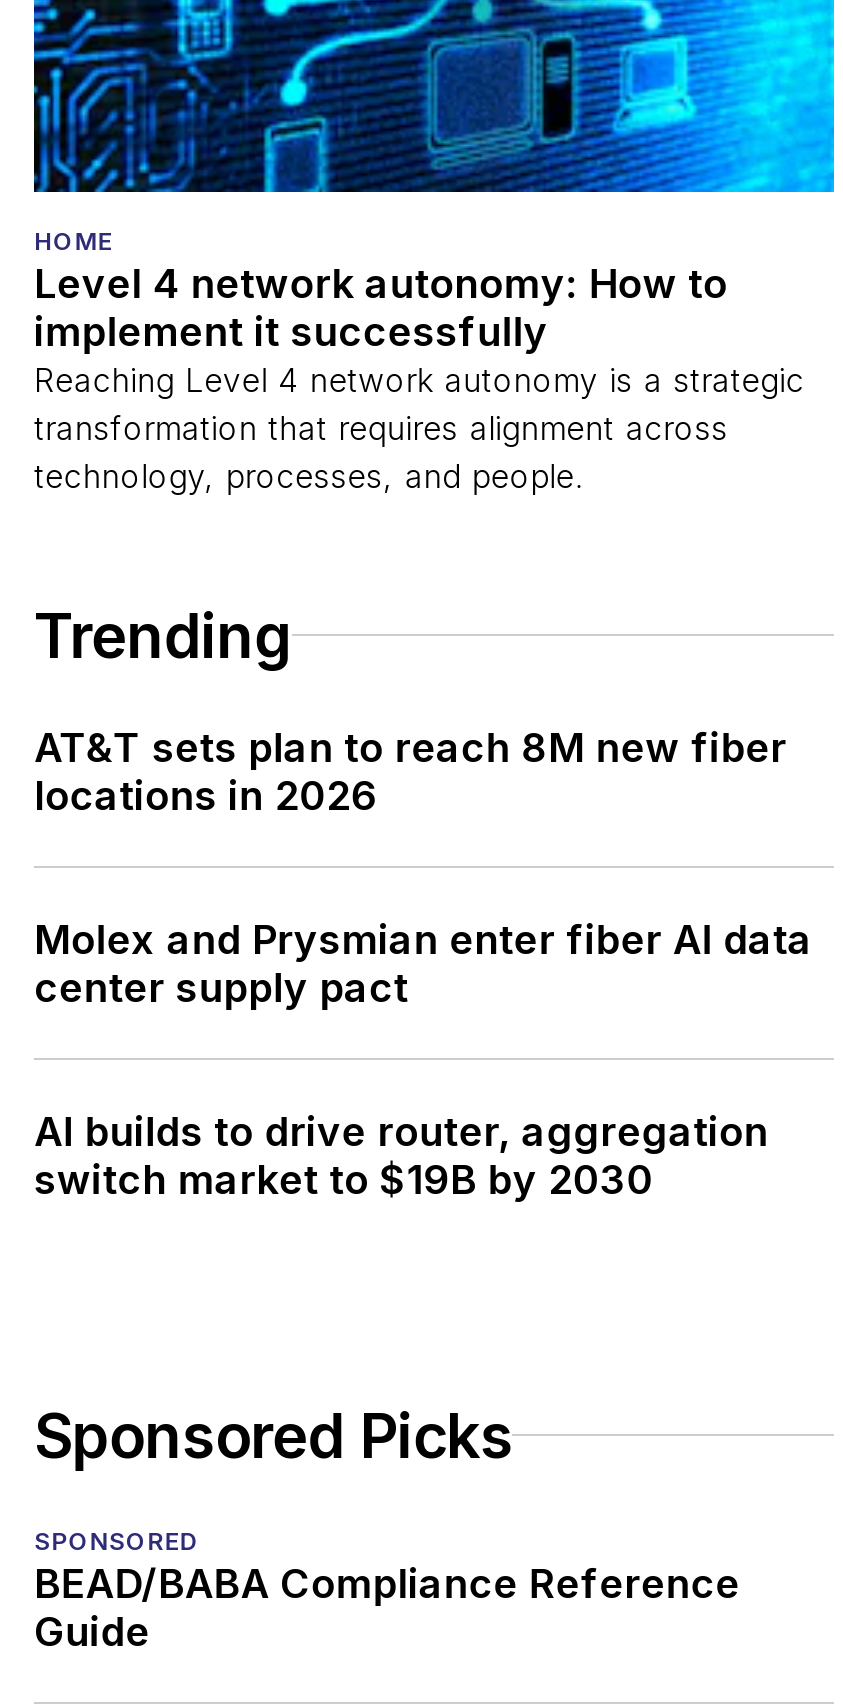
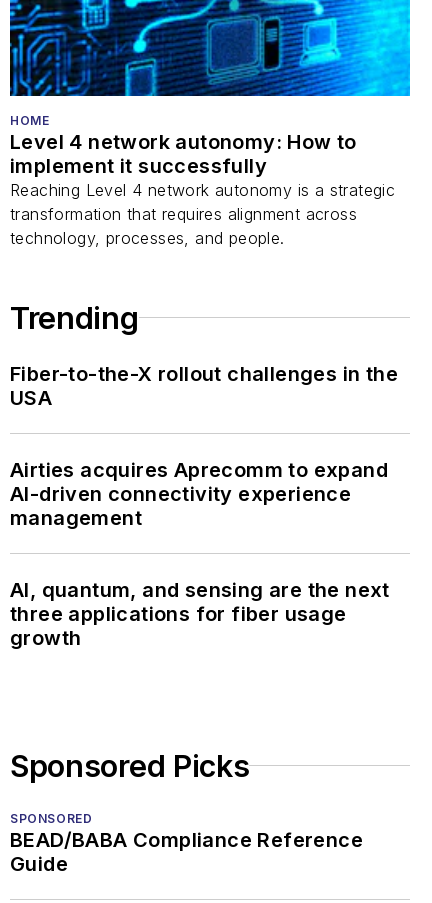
[34,723,787,819] AT&T sets plan to reach 8M new fiber | locations in 2026 -> [10,361,399,409] Fiber-to-the-X rollout challenges in the | USA
[34,915,812,1011] Molex and Prysmian enter fiber AI data | center supply pact -> [10,457,388,529] Airties acquires Aprecomm to expand | AI-driven connectivity experience | management
[34,1107,768,1203] AI builds to drive router, aggregation | switch market to $19B by 2030 -> [10,577,390,649] AI, quantum, and sensing are the next | three applications for fiber usage | growth

